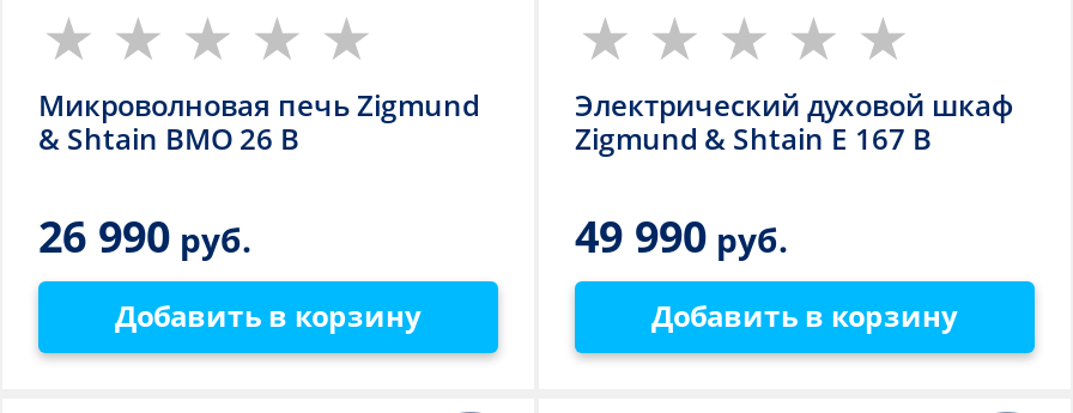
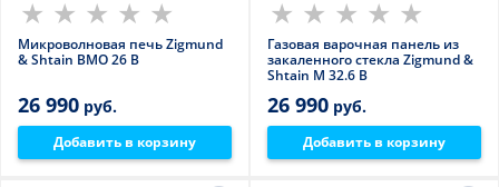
[575,86,1013,265] Электрический духовой шкаф | Zigmund & Shtain E 167 B | 49 990 руб. -> [267,35,473,118] Газовая варочная панель из | закаленного стекла Zigmund & | Shtain M 32.6 B | 26 990 руб.

